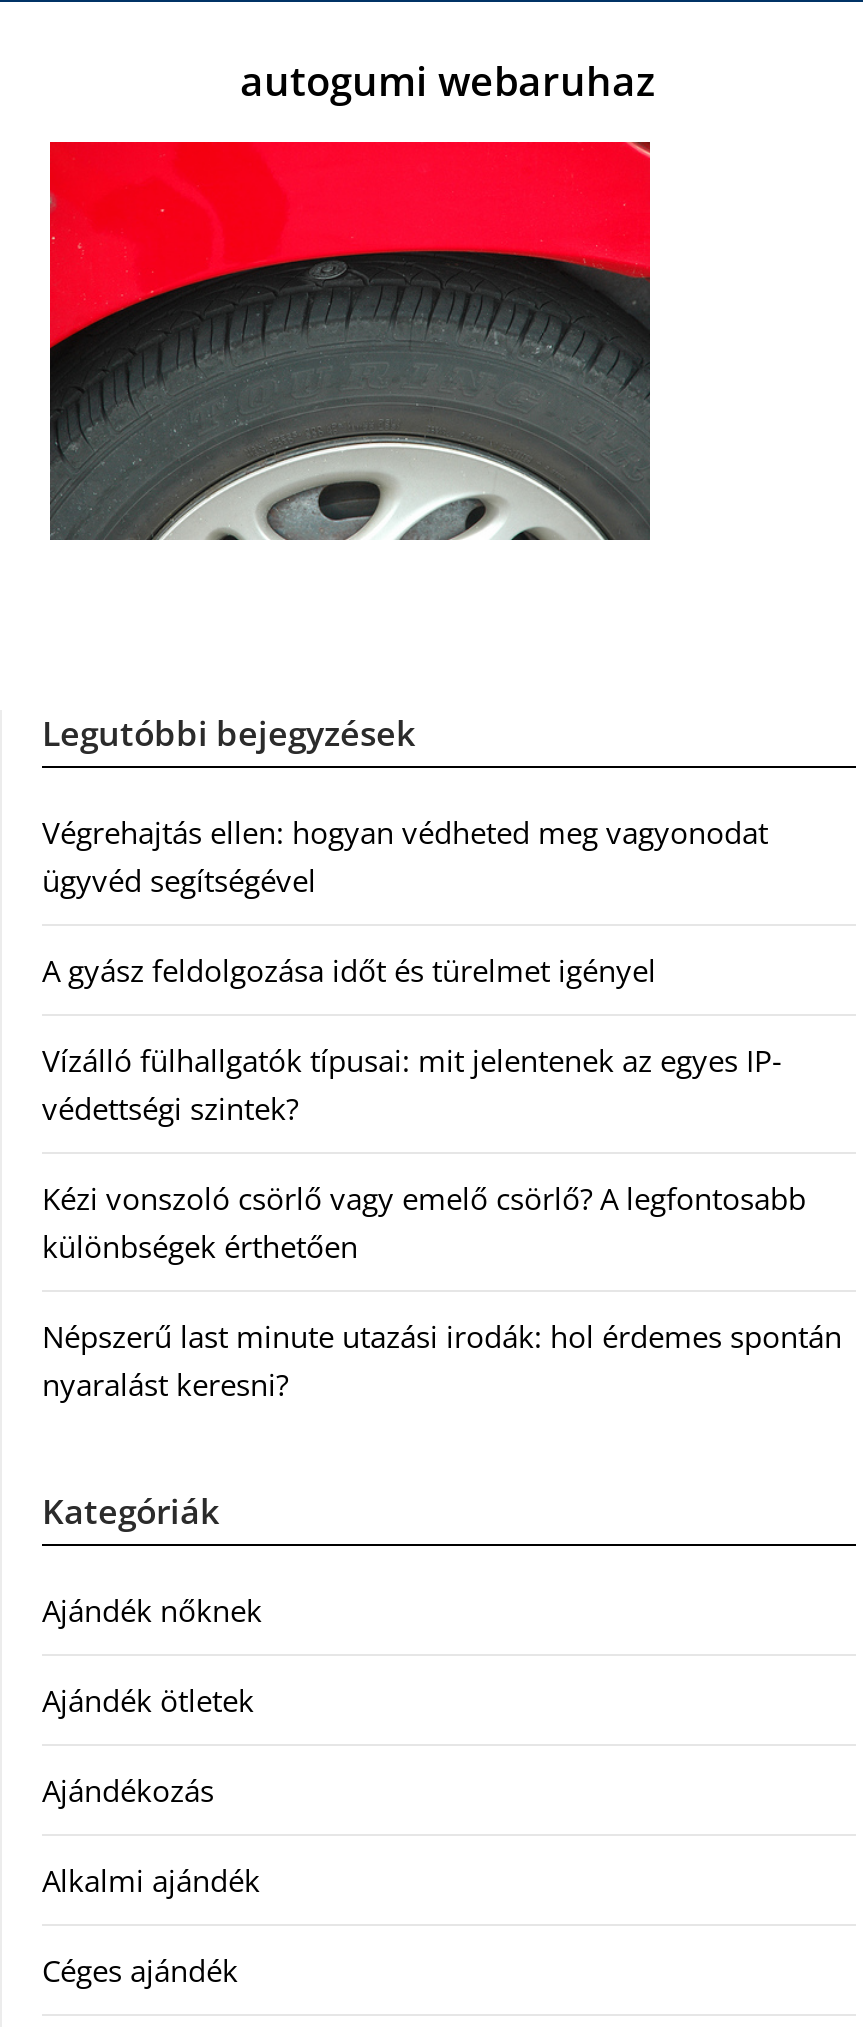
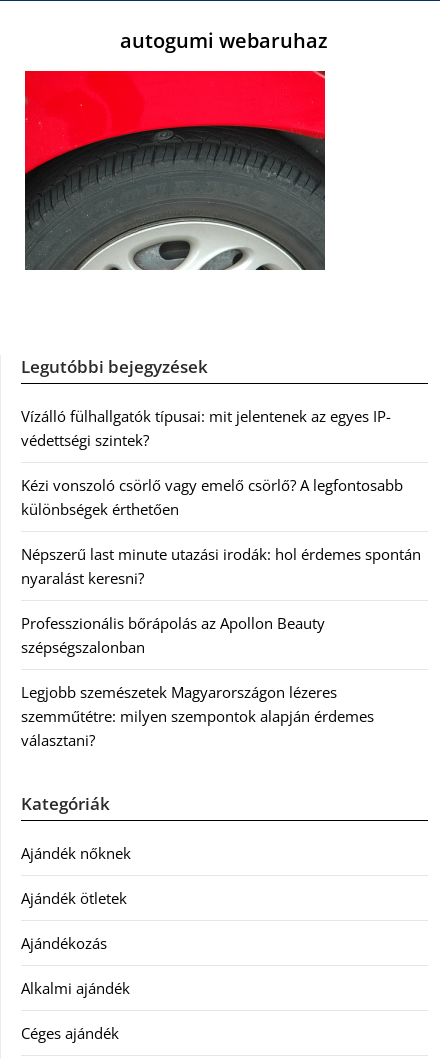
[42,812,768,990] Végrehajtás ellen: hogyan védheted meg vagyonodat | ügyvéd segítségével | A gyász feldolgozása időt és türelmet igényel -> none
moved [42,1040,842,1404] -> [21,406,421,588]: Vízálló fülhallgatók típusai: mit jelentenek az egyes IP- | védettségi szintek? | Kézi vonszoló csörlő vagy emelő csörlő? A legfontosabb | különbségek érthetően | Népszerű last minute utazási irodák: hol érdemes spontán | nyaralást keresni?
none -> [21,613,374,750] Professzionális bőrápolás az Apollon Beauty | szépségszalonban | Legjobb szemészetek Magyarországon lézeres | szemműtétre: milyen szempontok alapján érdemes | választani?

